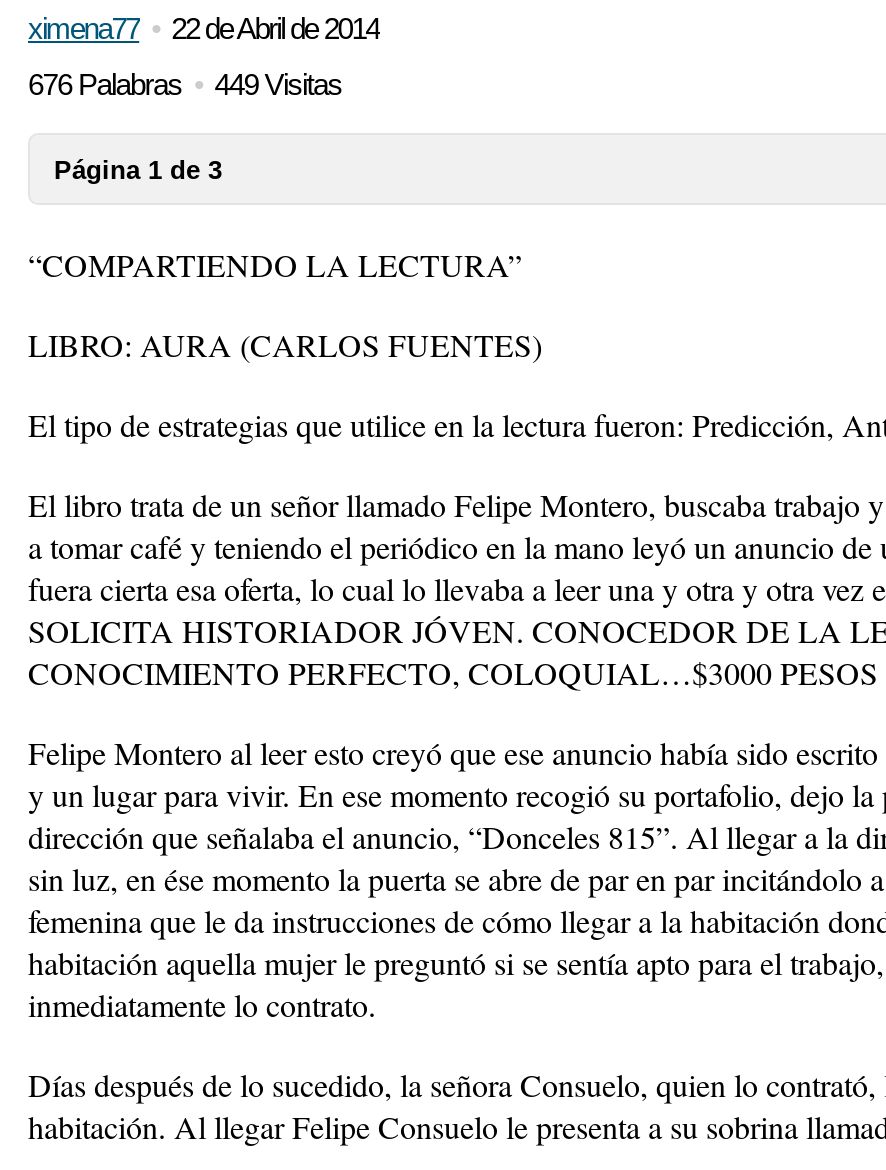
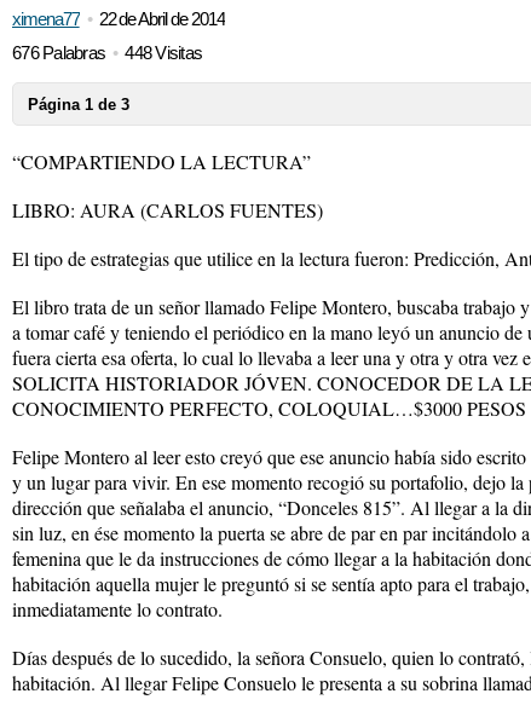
[28,67,342,101] 676 Palabras 449 Visitas -> [12,42,202,63] 676 Palabras 448 Visitas

